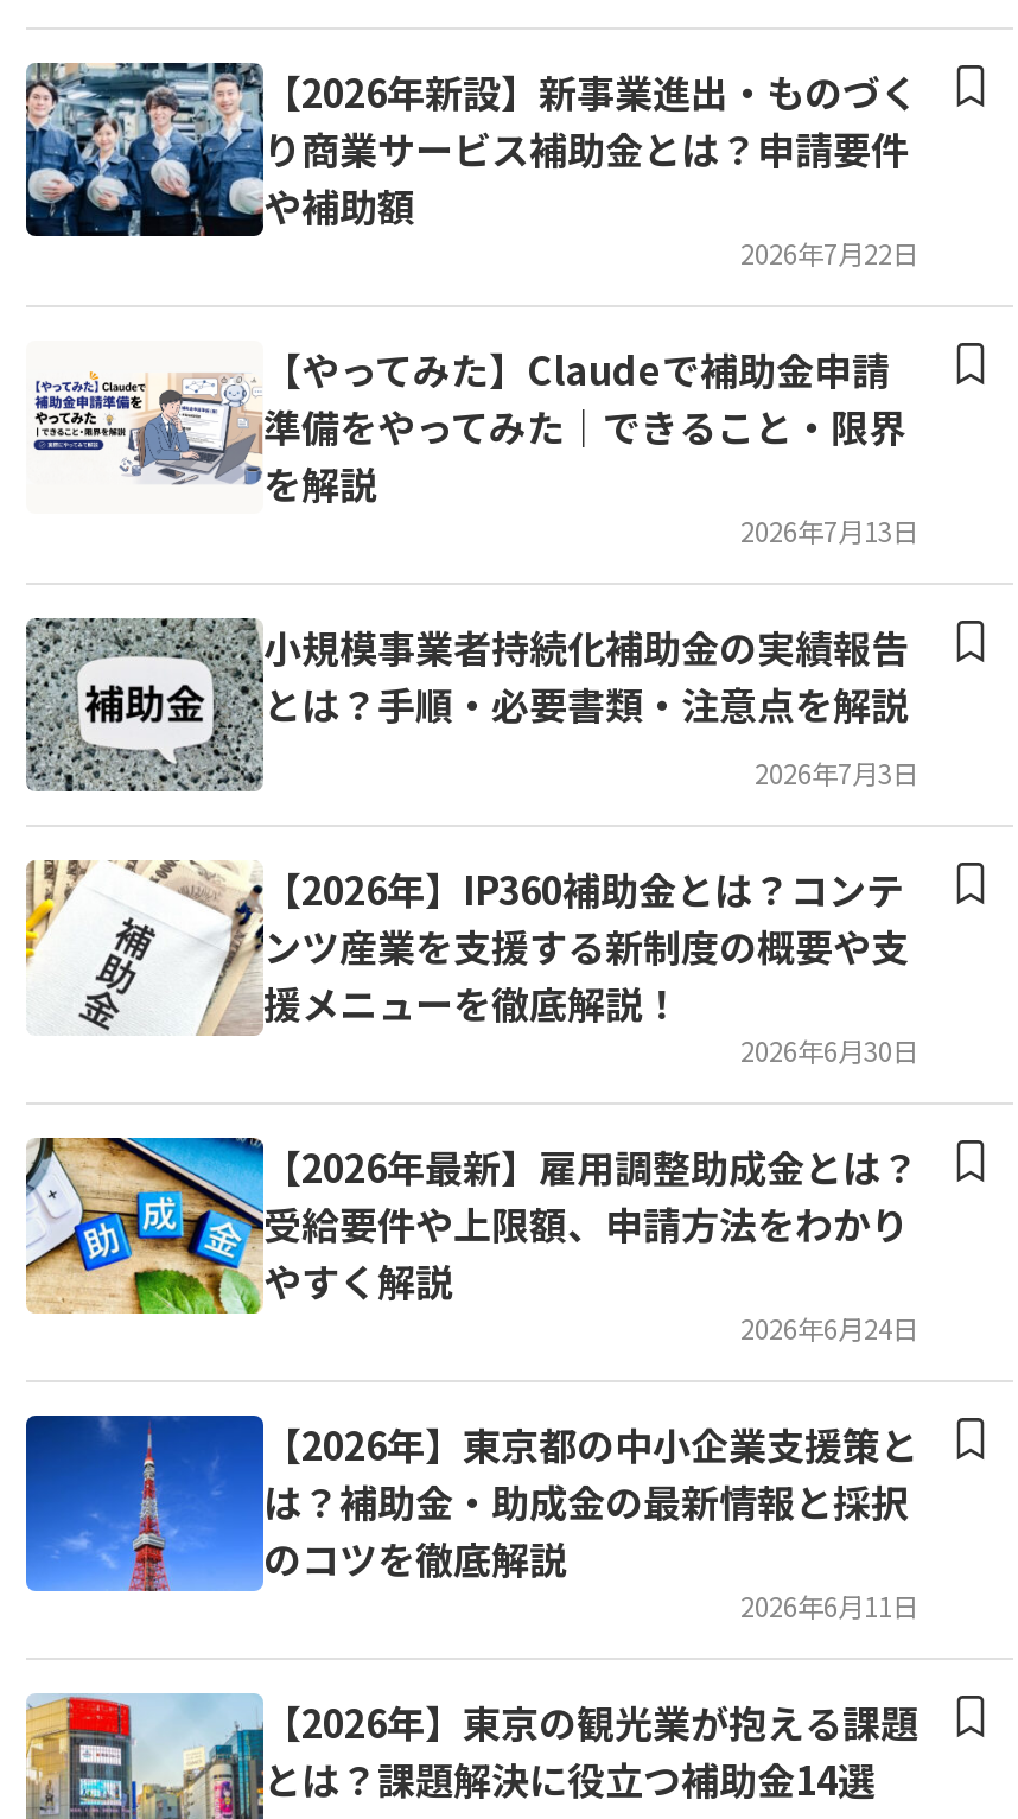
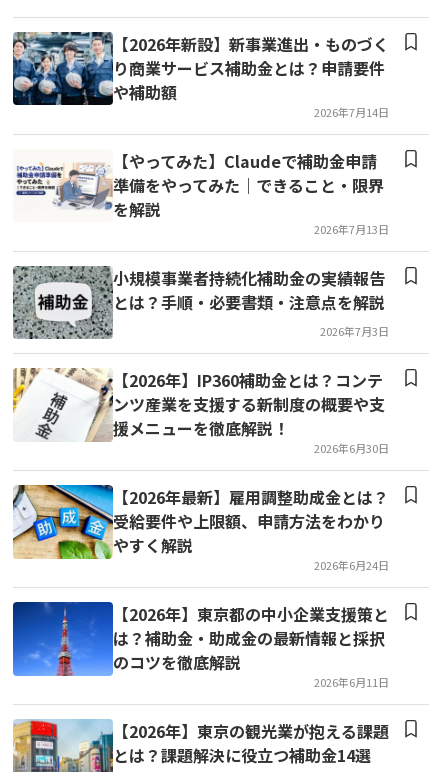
[740,233,918,271] 2026年7月22日 -> [314,104,389,120] 2026年7月14日

